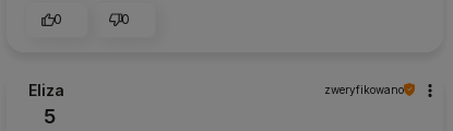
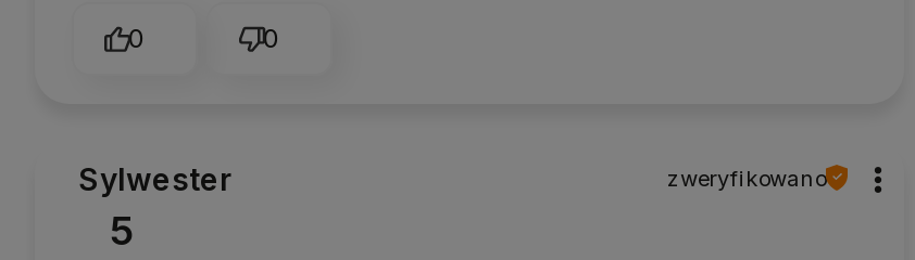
[28,81,64,99] Eliza -> [78,160,233,197] Sylwester

